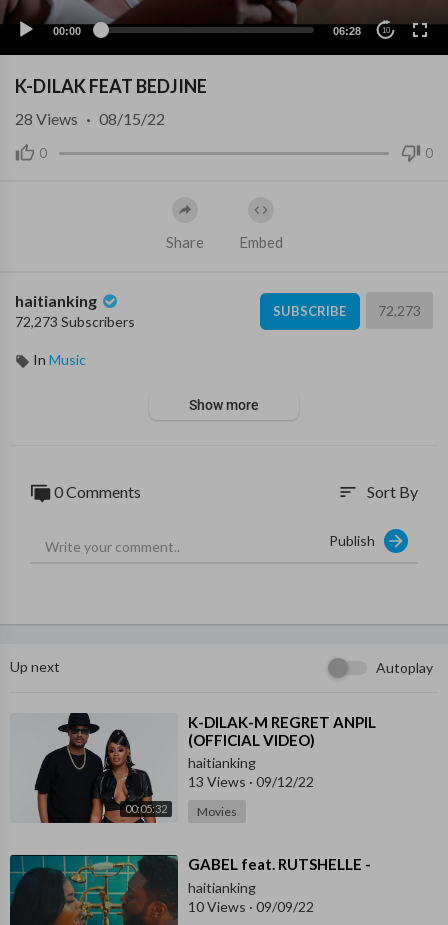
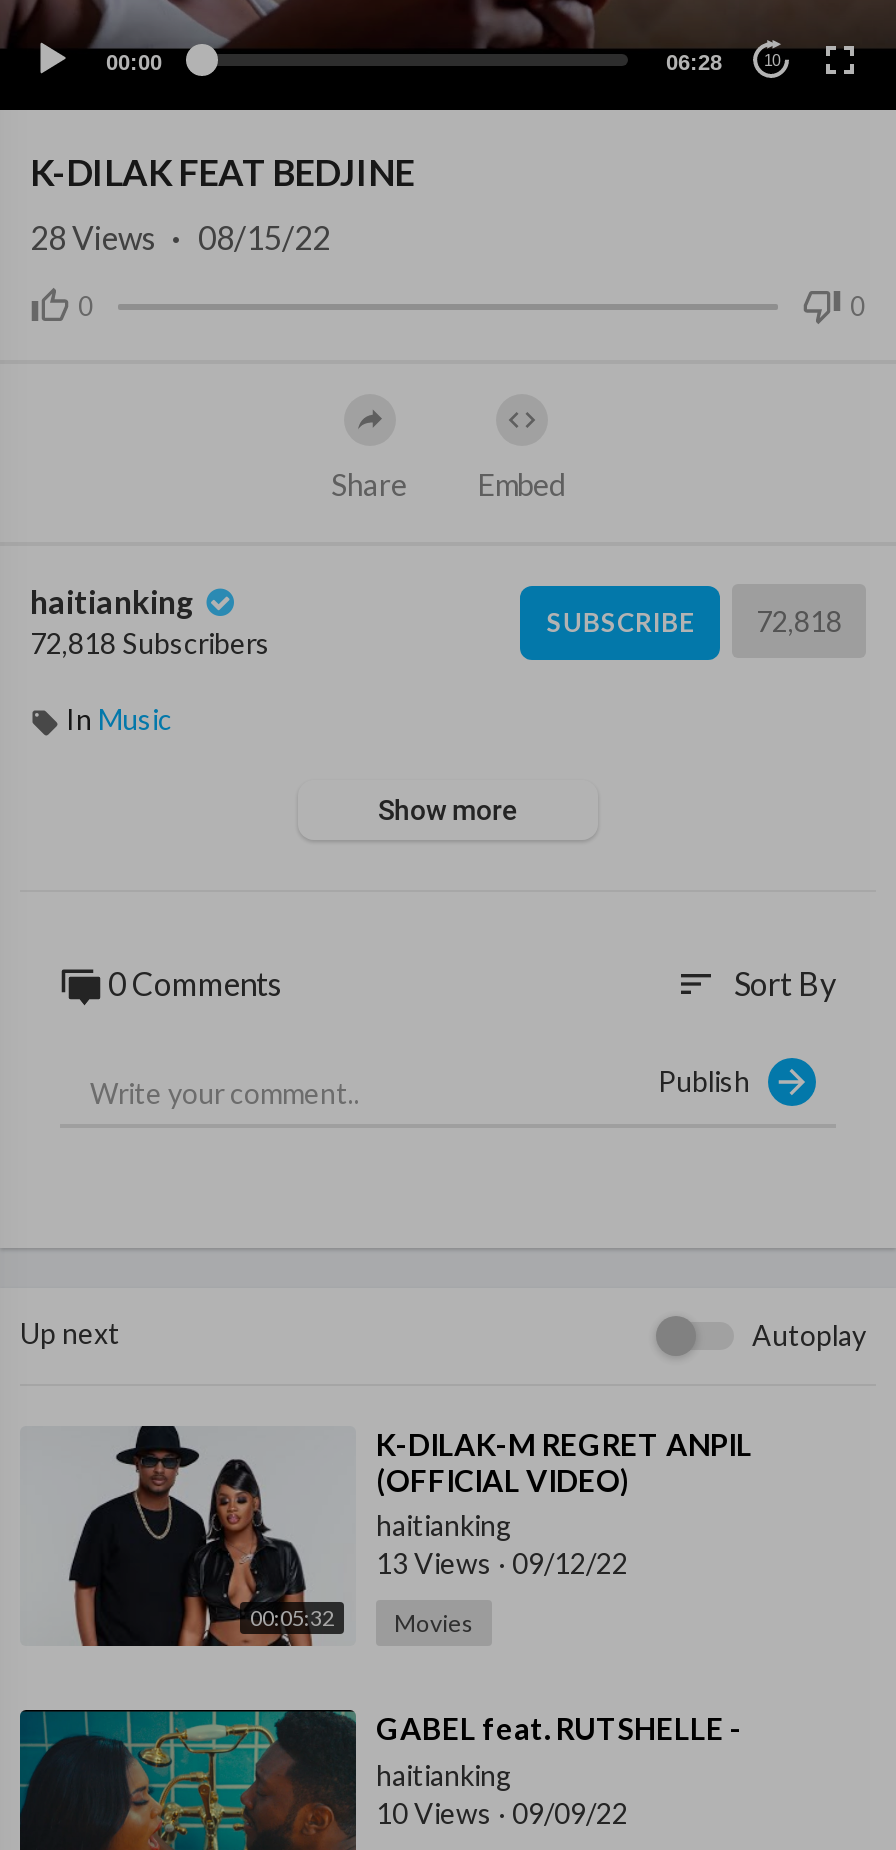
[273,301,421,318] SUBSCRIBE 72,273 -> [547,603,842,637] SUBSCRIBE 72,818
[15,313,135,330] 72,273 Subscribers -> [30,626,270,660] 72,818 Subscribers

